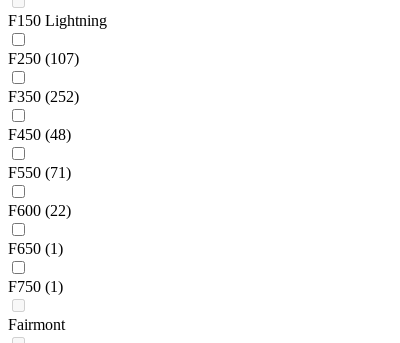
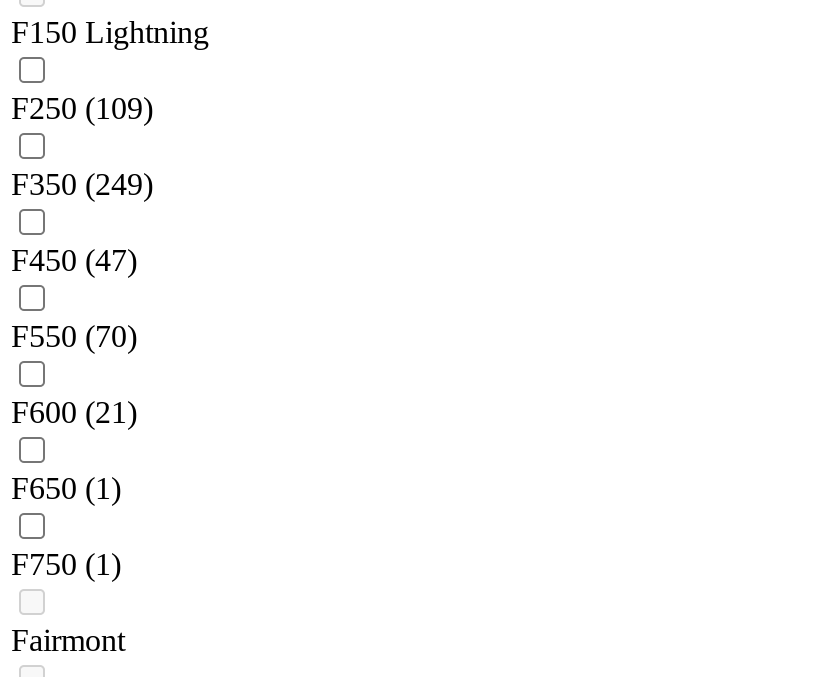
[8,50,79,67] F250 (107) -> [11,92,153,126] F250 (109)
[8,88,79,105] F350 (252) -> [11,168,153,202] F350 (249)
[8,126,71,143] F450 (48) -> [11,244,137,278] F450 (47)
[8,164,71,181] F550 (71) -> [11,320,137,354] F550 (70)
[8,202,71,219] F600 (22) -> [11,396,137,430] F600 (21)

